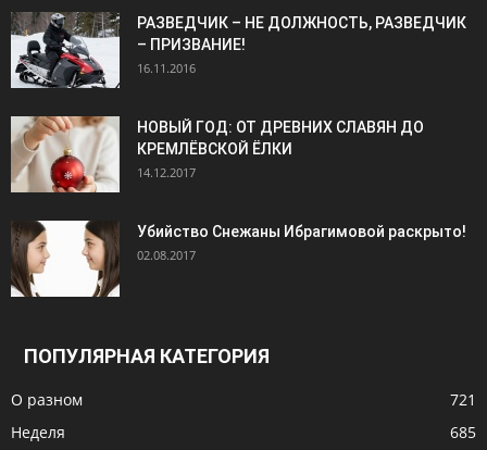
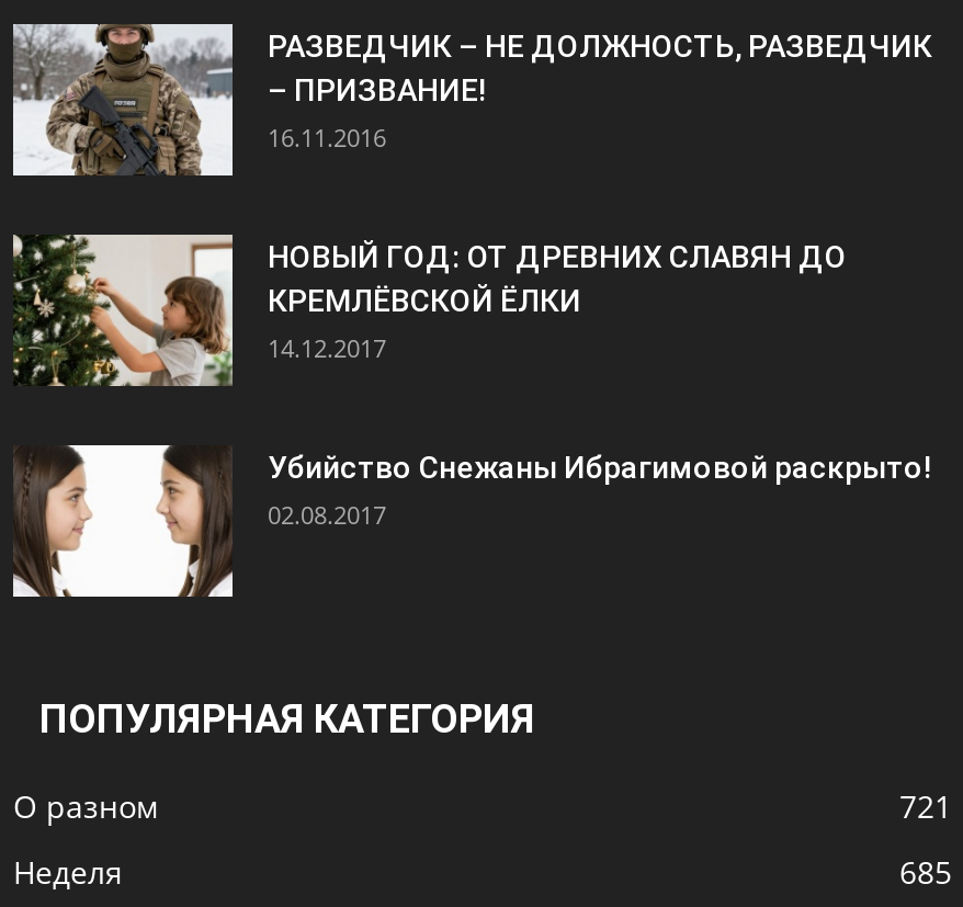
[11,12,120,89] [image] -> [11,22,235,178] [image]
[10,115,120,193] [image] -> [13,233,235,388] [image]

